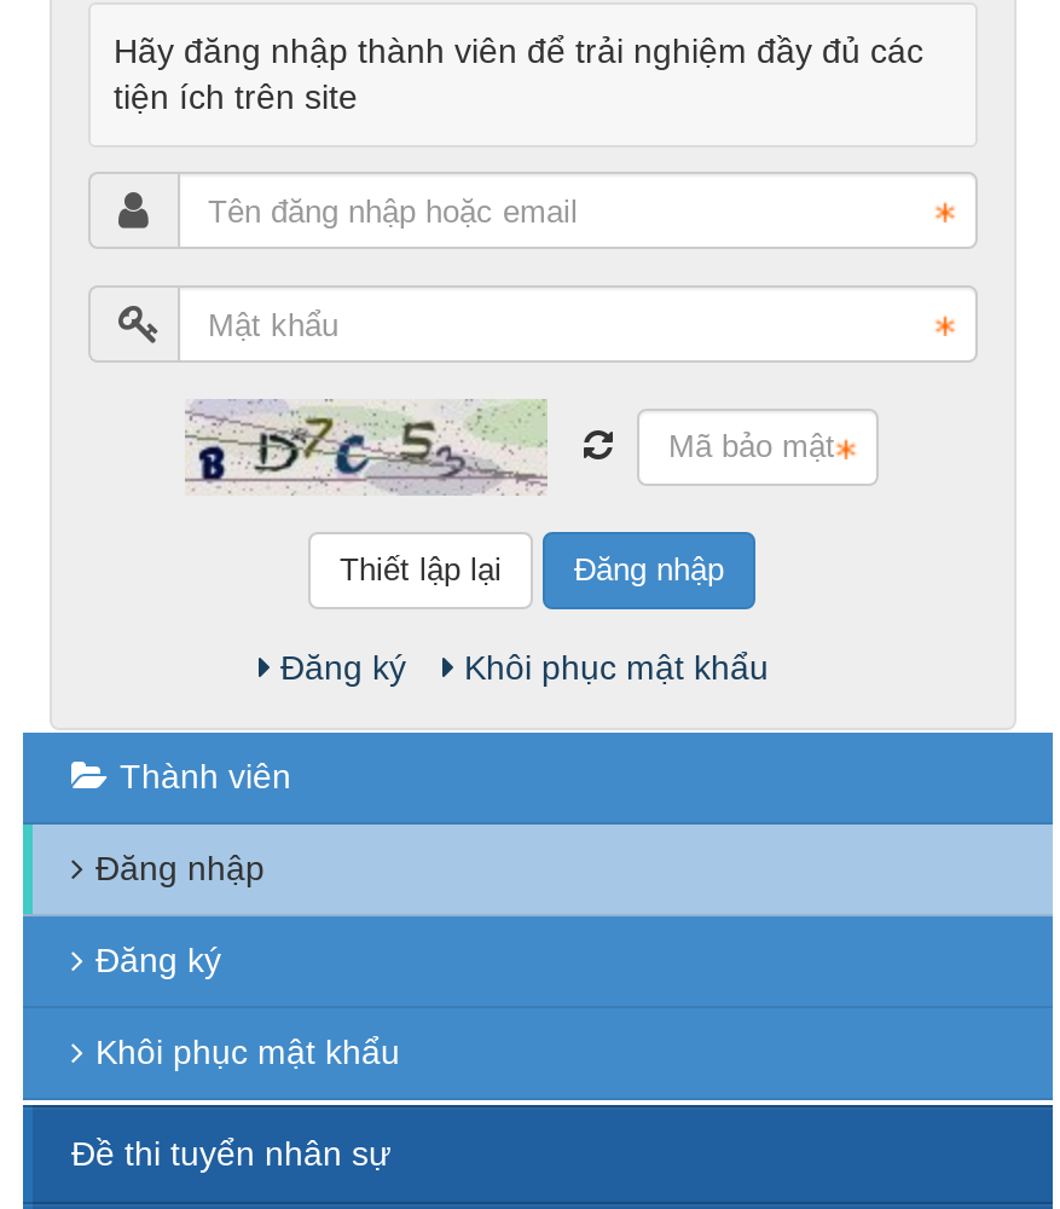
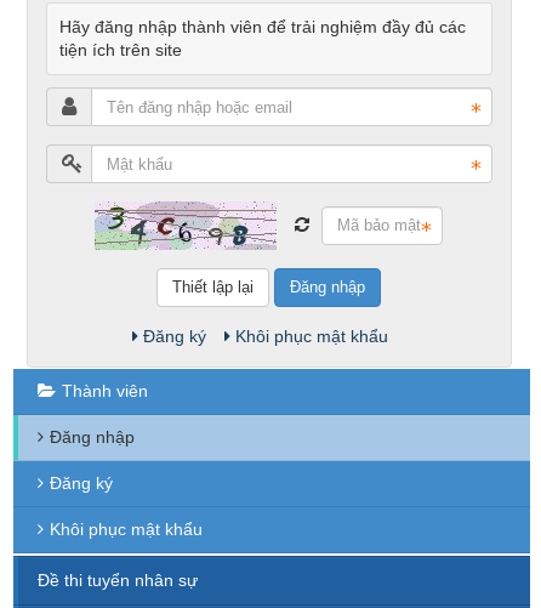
[185,399,548,496] [image] -> [95,201,275,250] [image]

